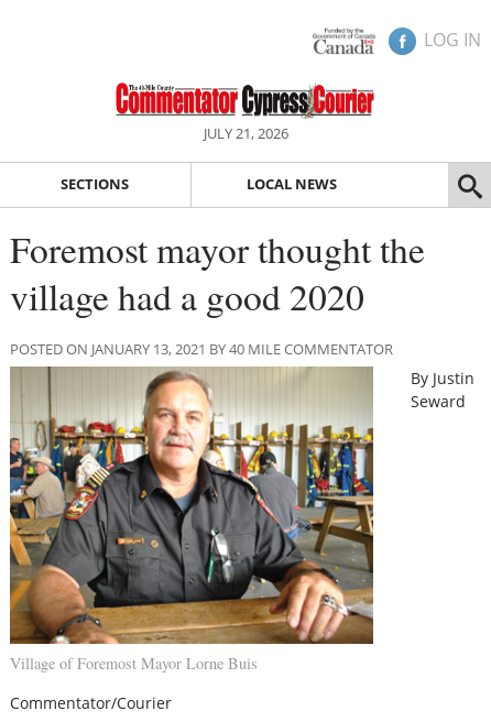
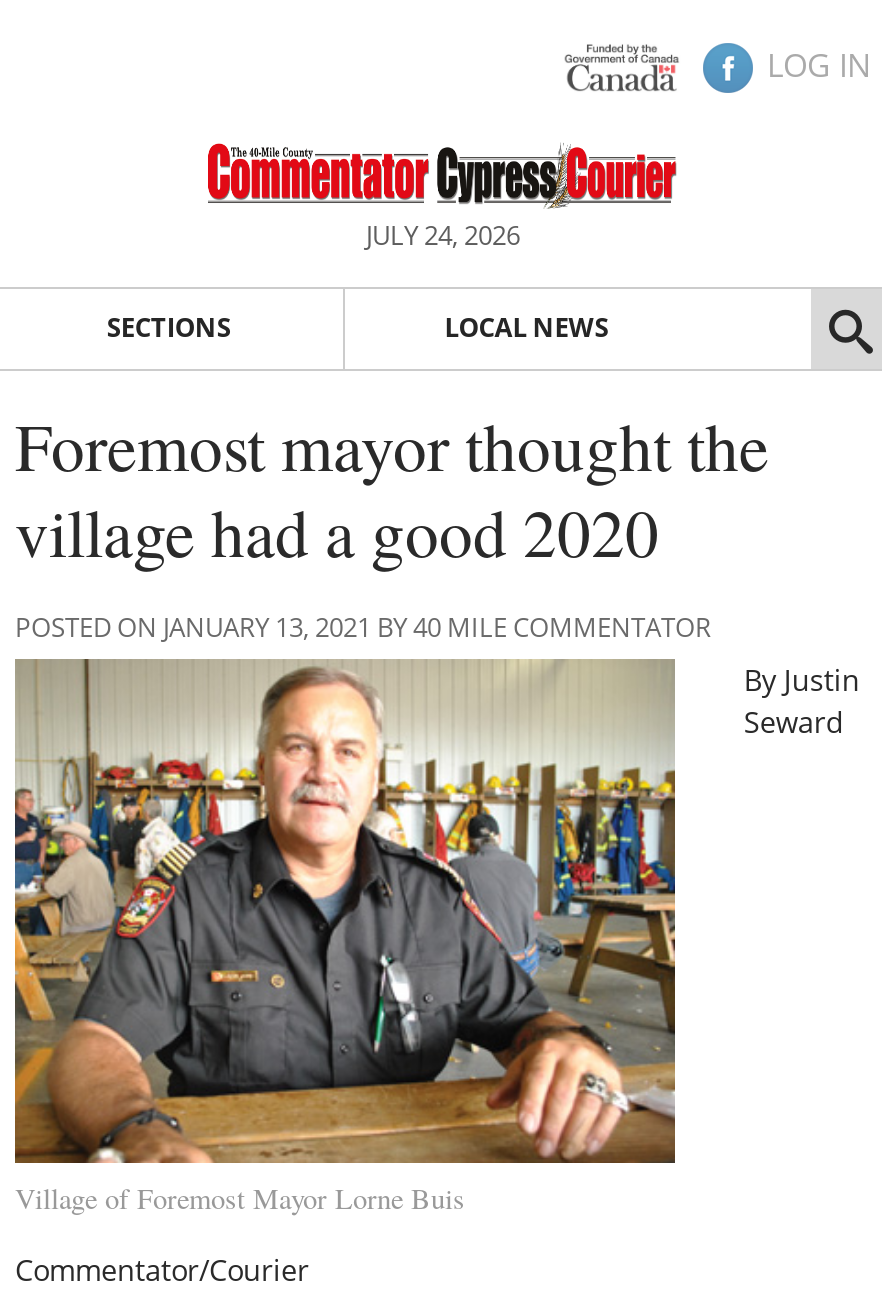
[203,123,288,143] JULY 21, 2026 -> [366,217,520,253] JULY 24, 2026

